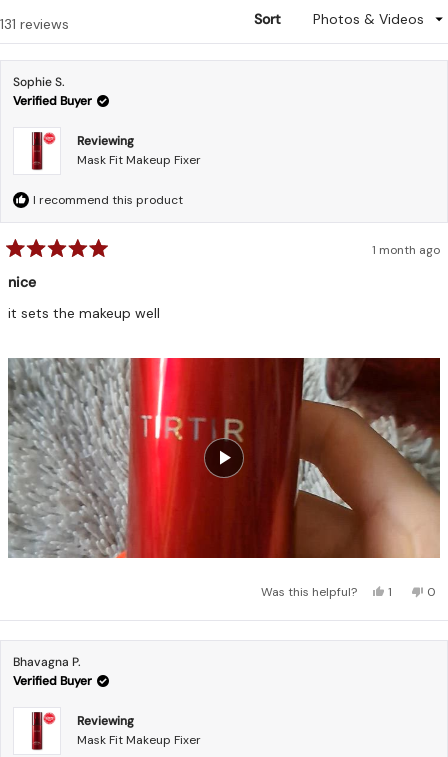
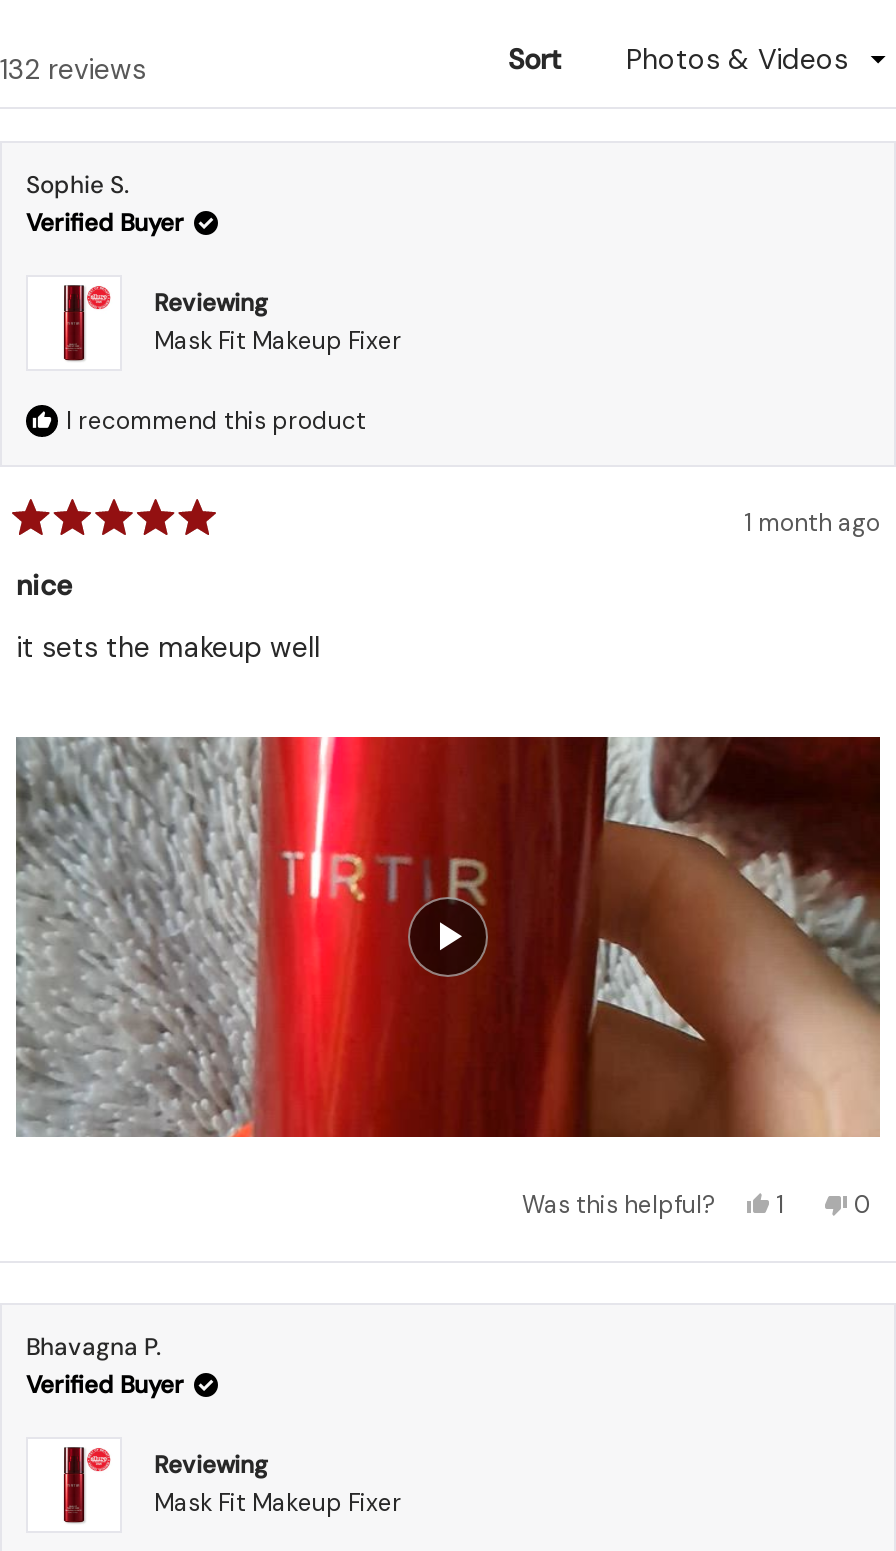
[0,14,69,32] 131 reviews -> [0,51,146,87] 132 reviews

